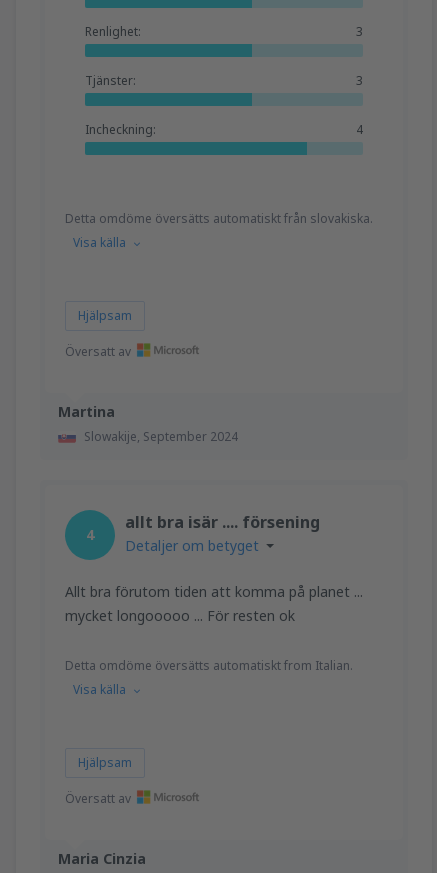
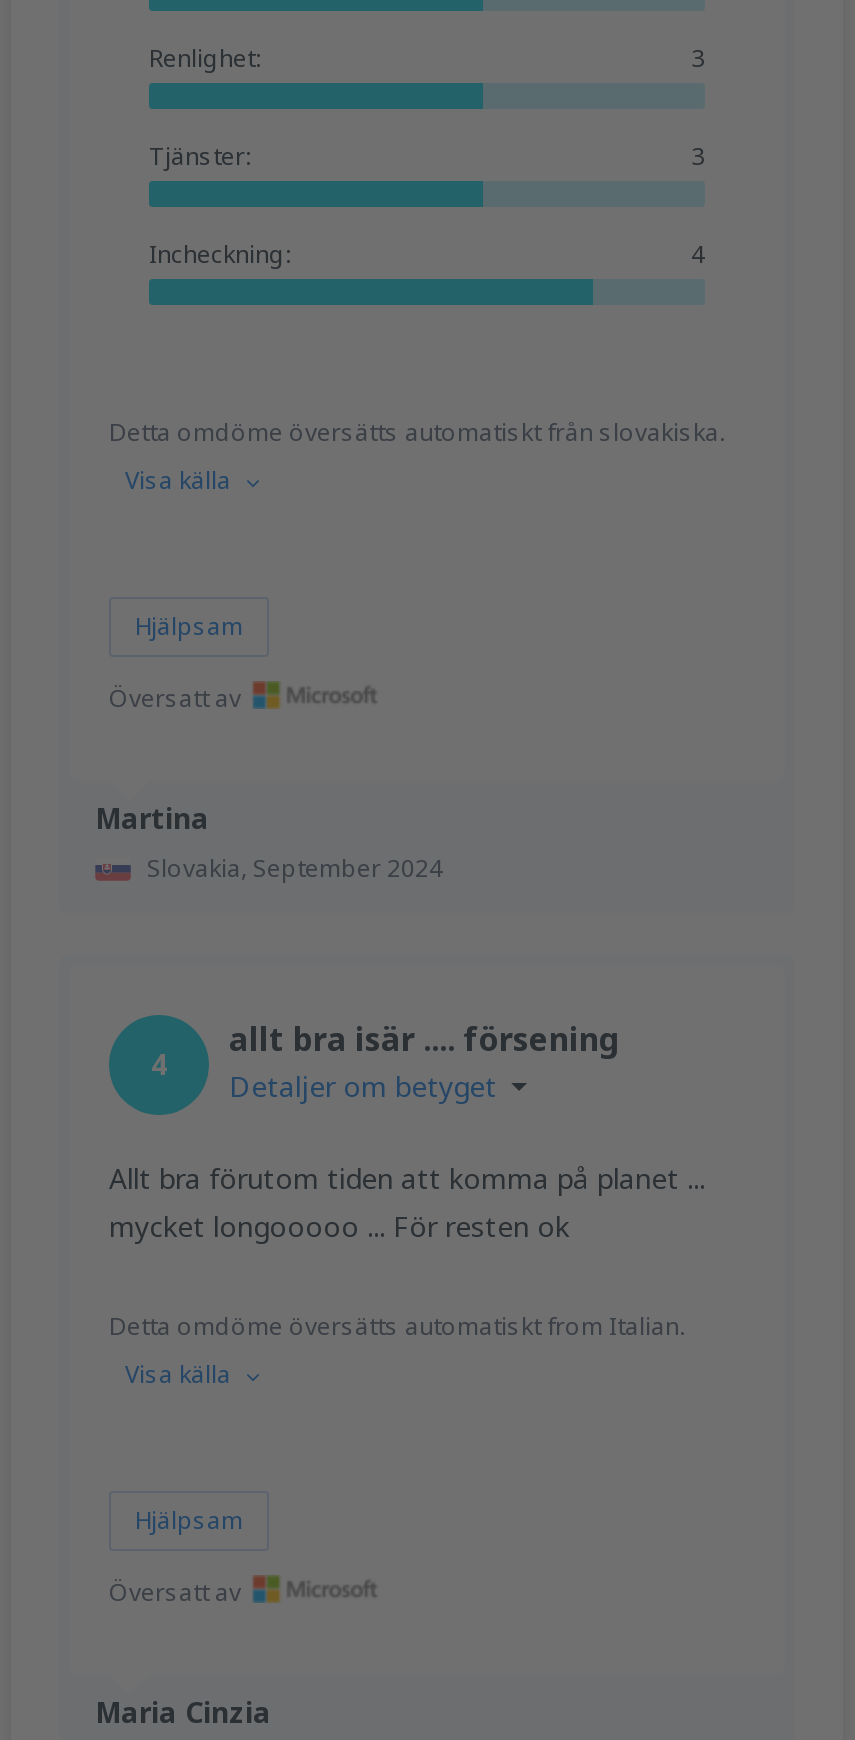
[84,427,238,444] Slowakije, September 2024 -> [147,850,443,884] Slovakia, September 2024

